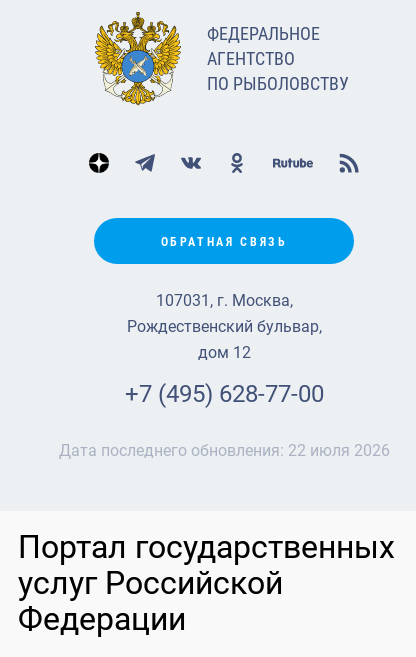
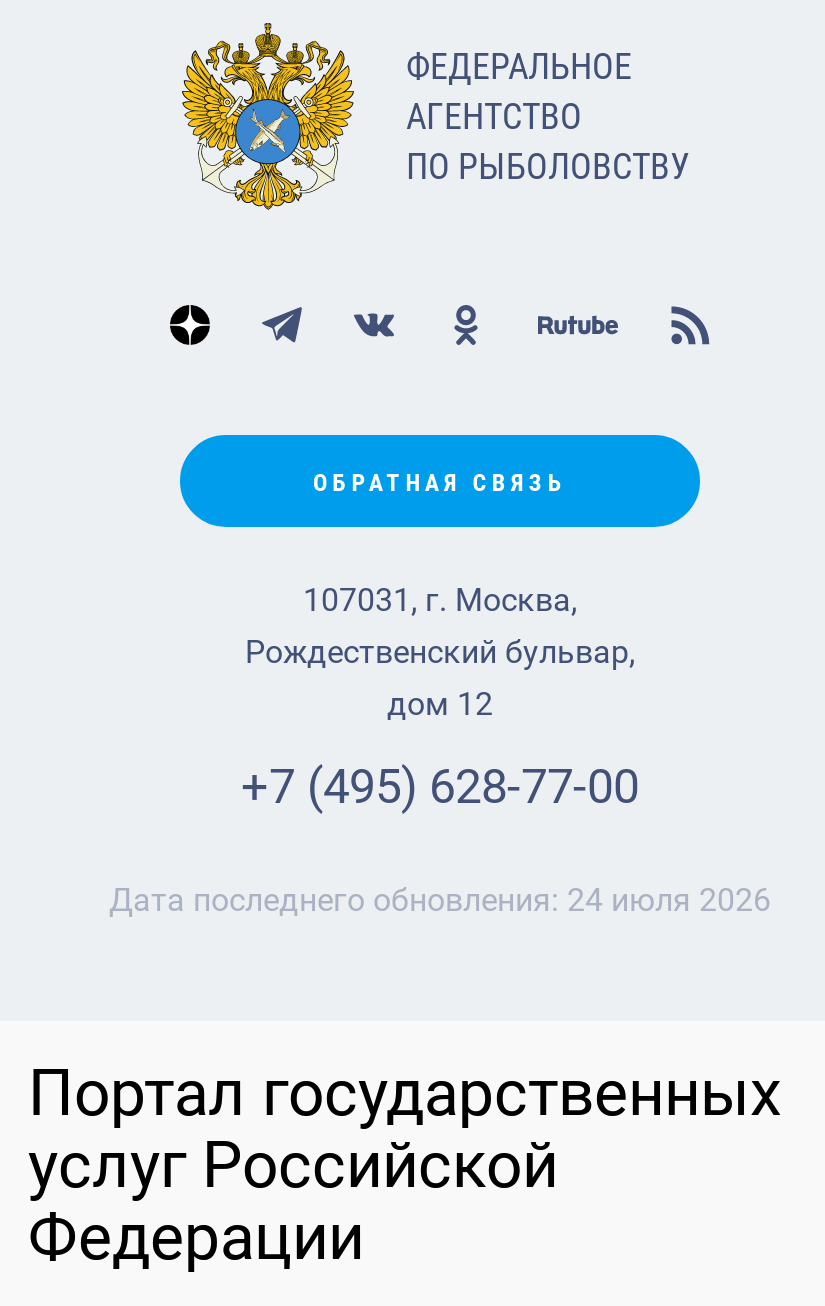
[58,441,389,460] Дата последнего обновления: 22 июля 2026 -> [109,881,771,919] Дата последнего обновления: 24 июля 2026

